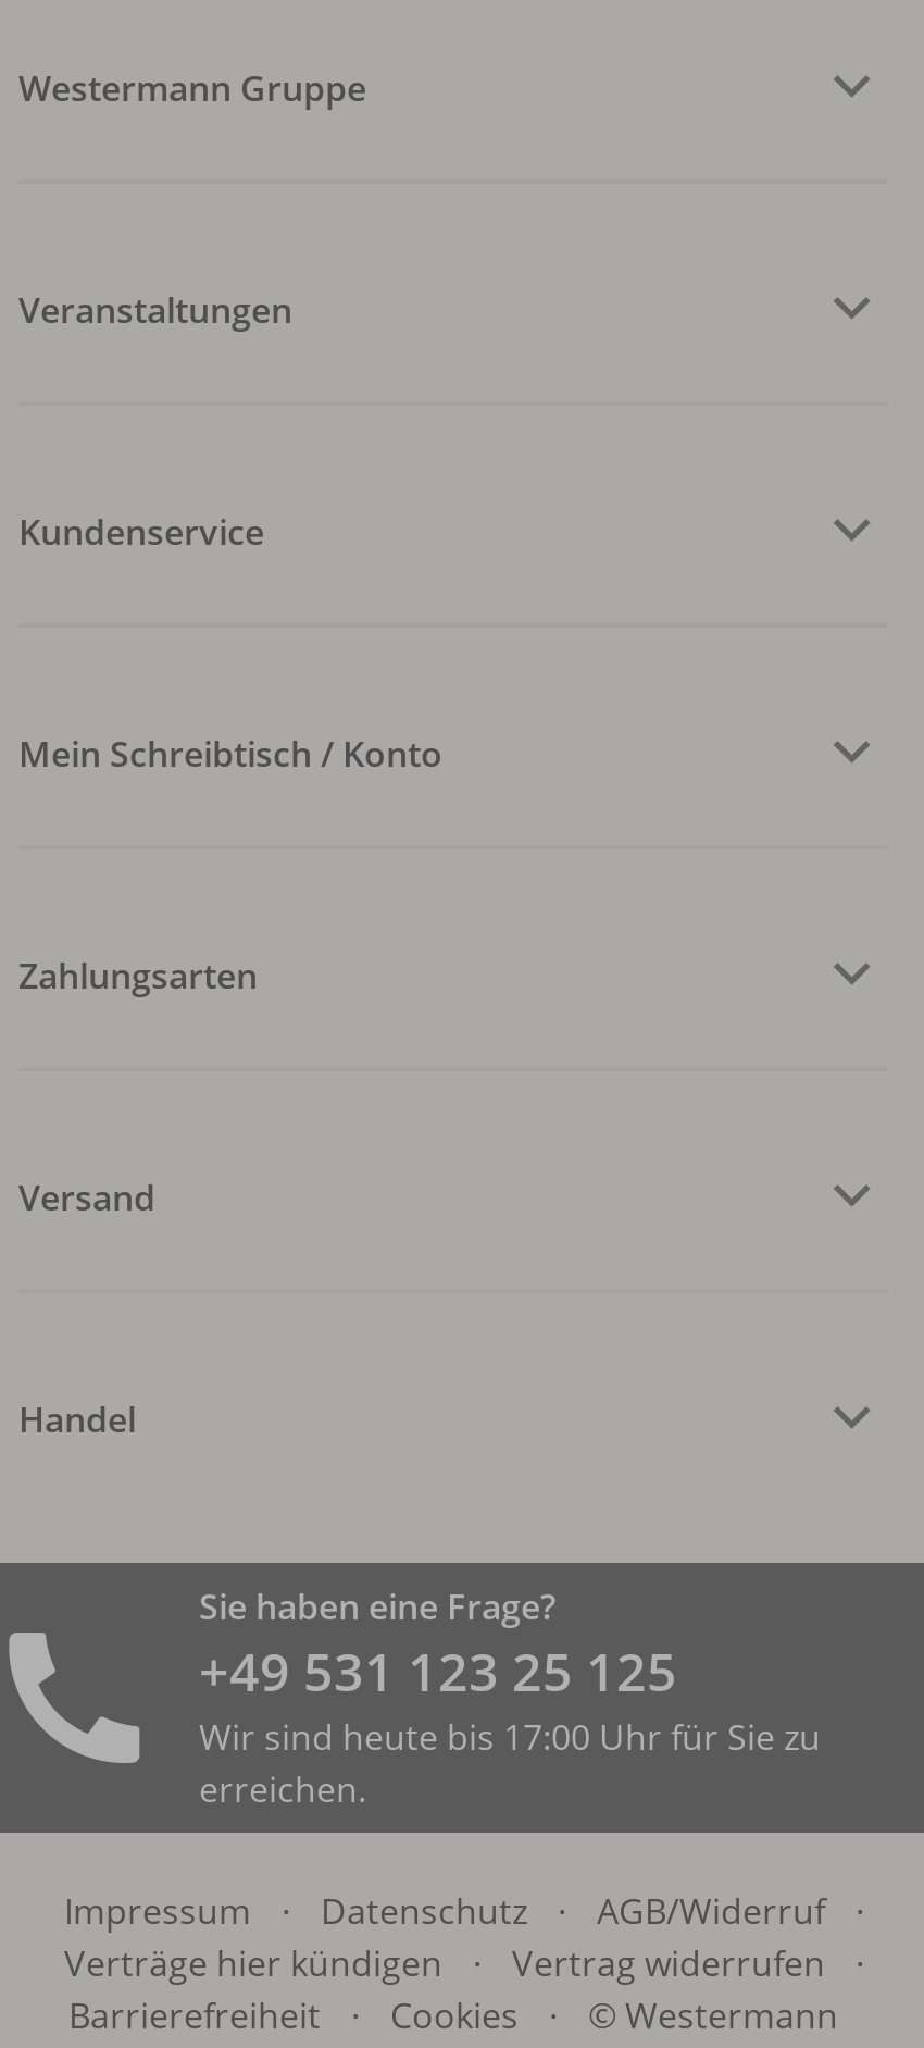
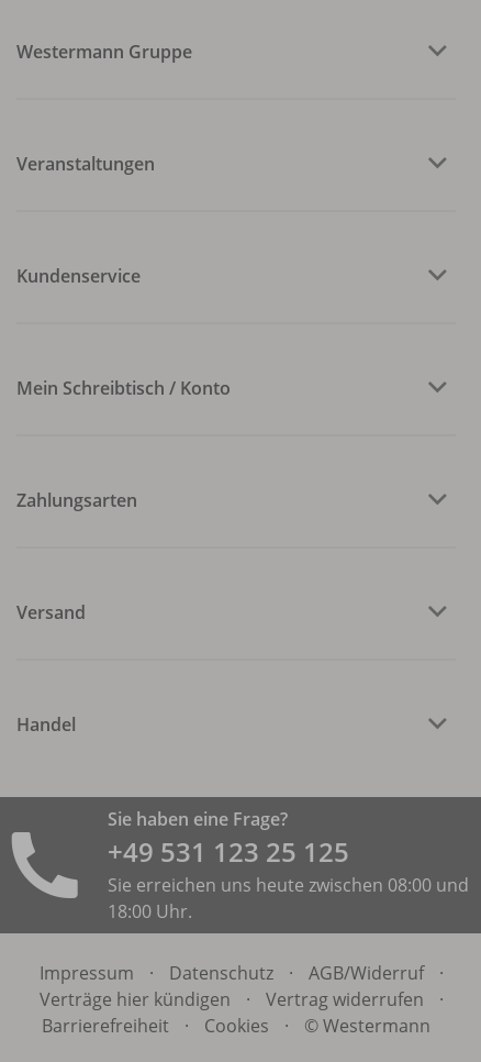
[199,1712,821,1812] Wir sind heute bis 17:00 Uhr für Sie zu | erreichen. -> [108,872,469,923] Sie erreichen uns heute zwischen 08:00 und | 18:00 Uhr.

